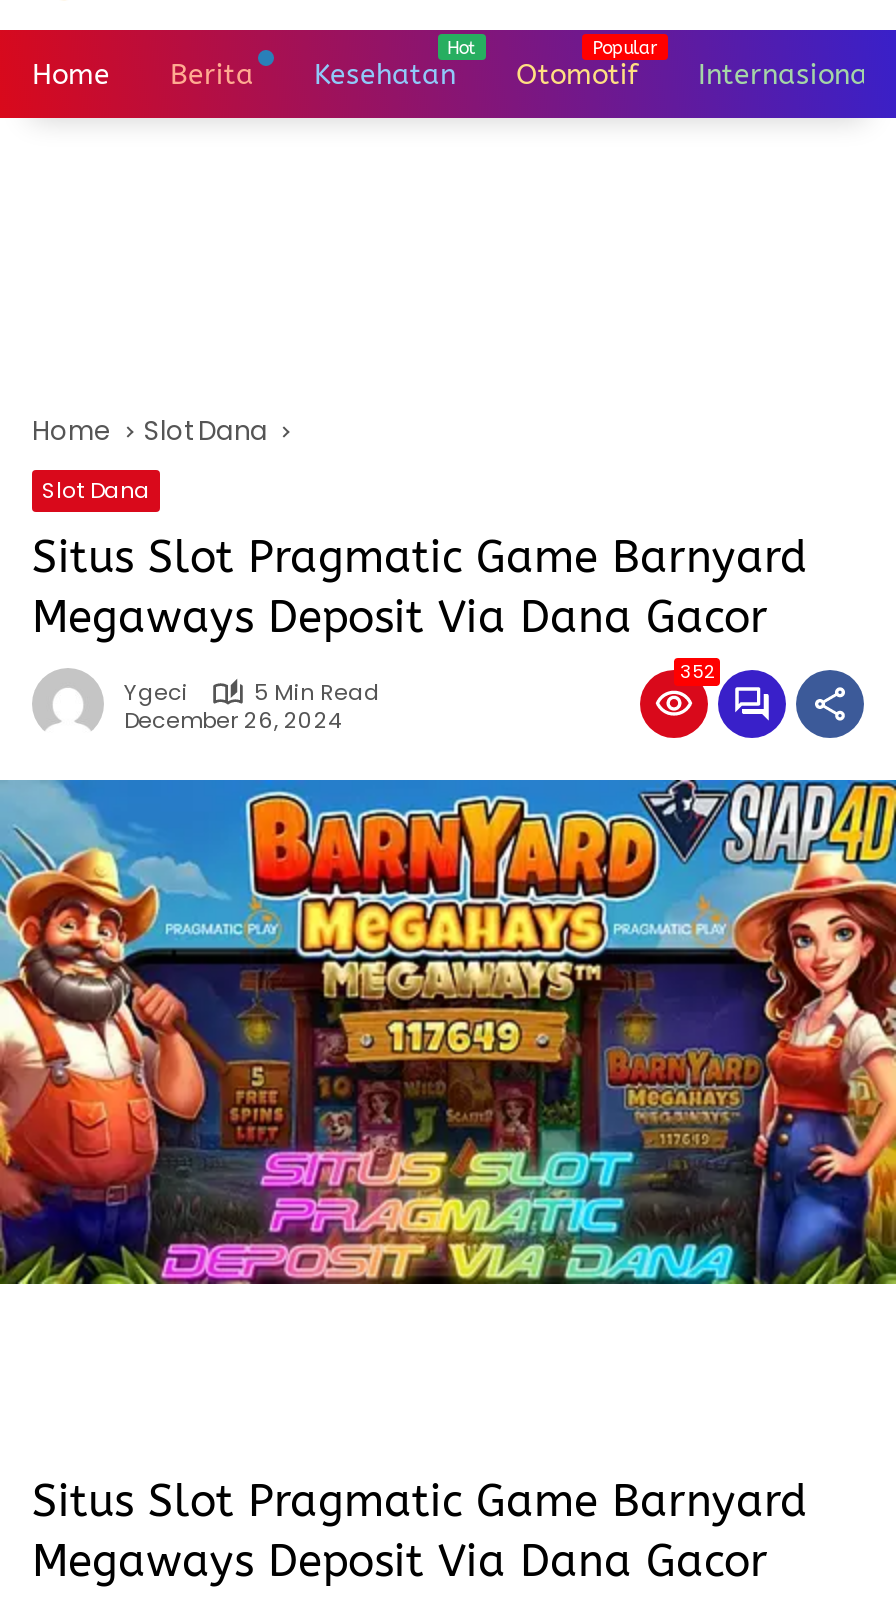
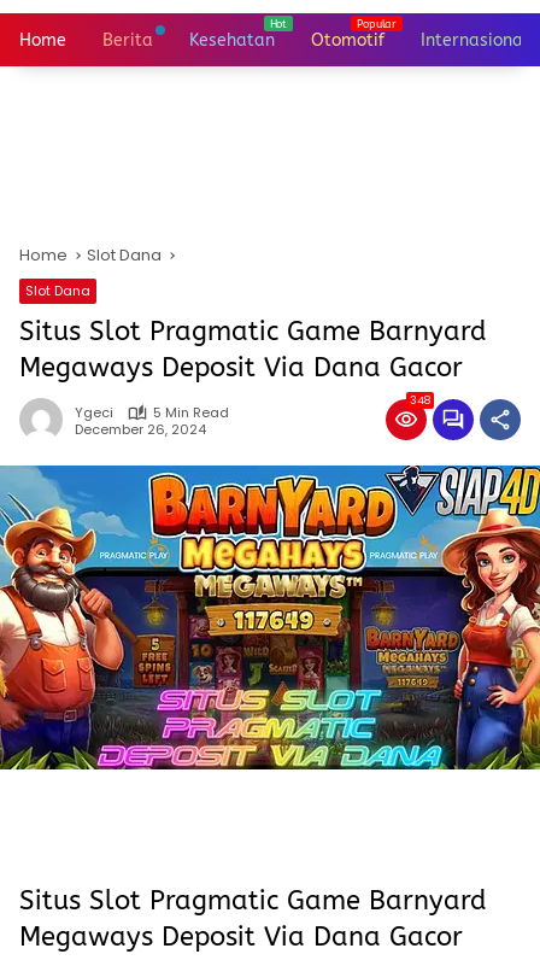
[680,660,714,684] 352 -> [410,393,430,408] 348

